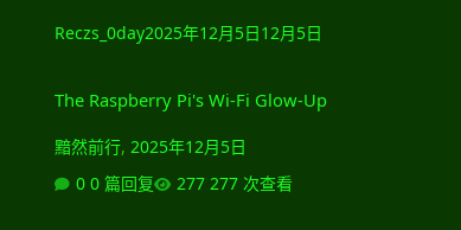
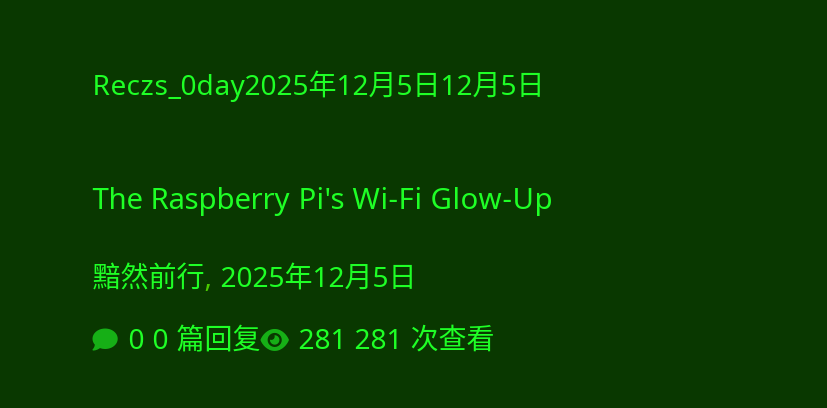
[210,172,293,195] 277 次查看 -> [355,319,495,357] 281 次查看

